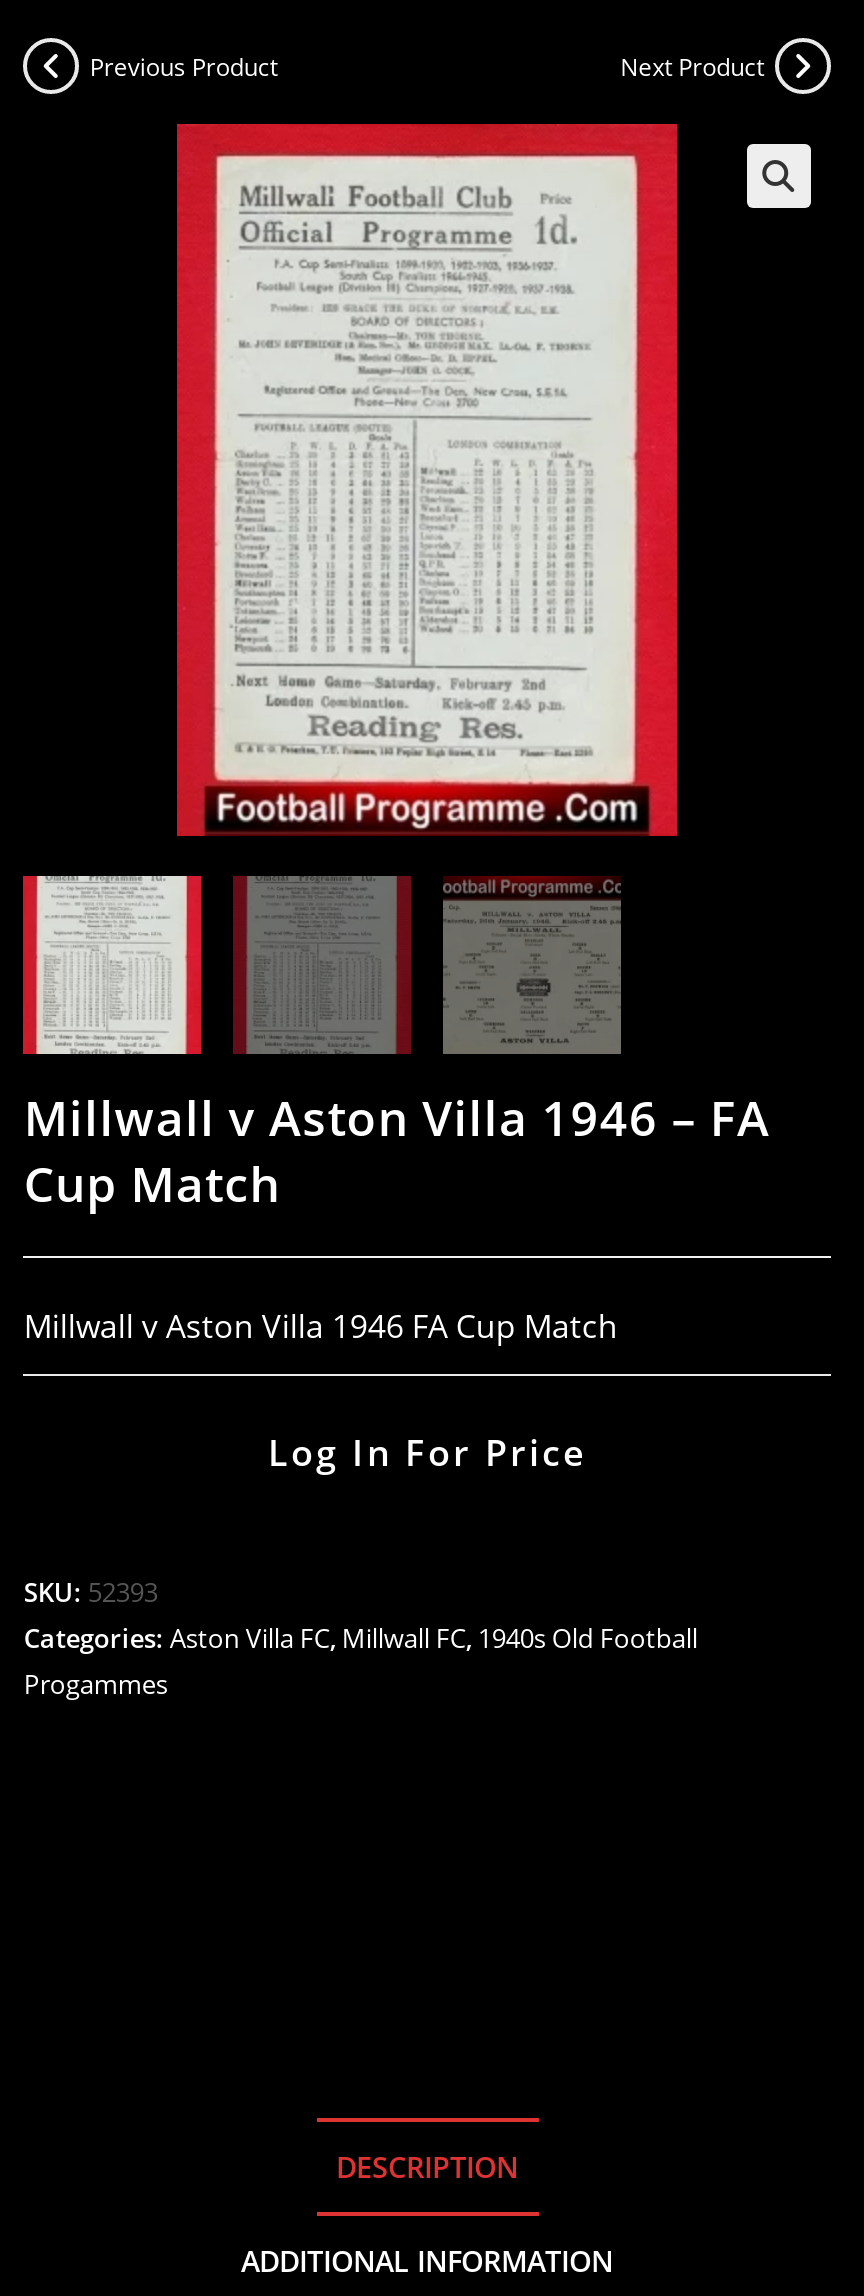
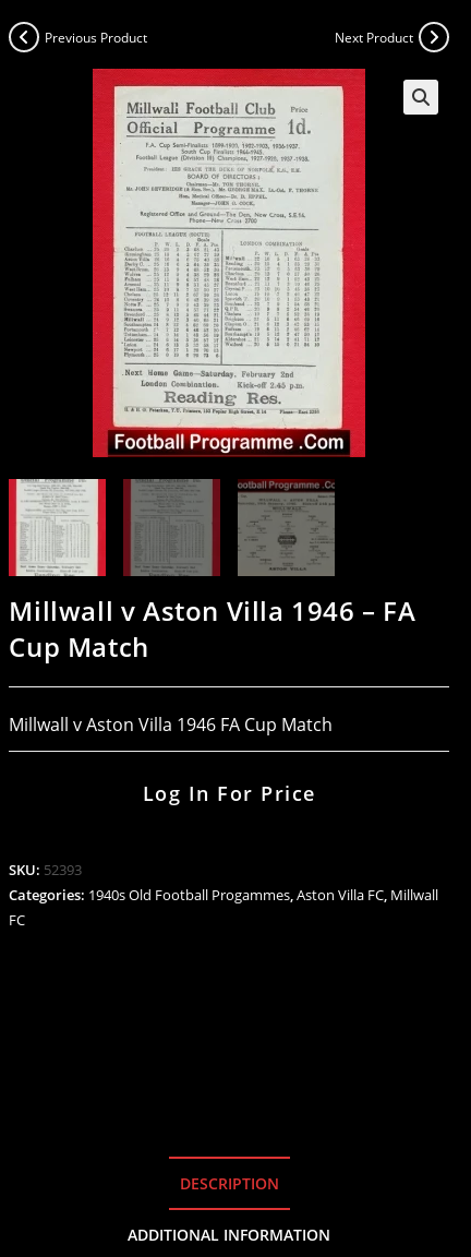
[24,1619,698,1701] Categories: Aston Villa FC, Millwall FC, 1940s Old Football | Progammes -> [9,885,439,929] Categories: 1940s Old Football Progammes, Aston Villa FC, Millwall | FC

